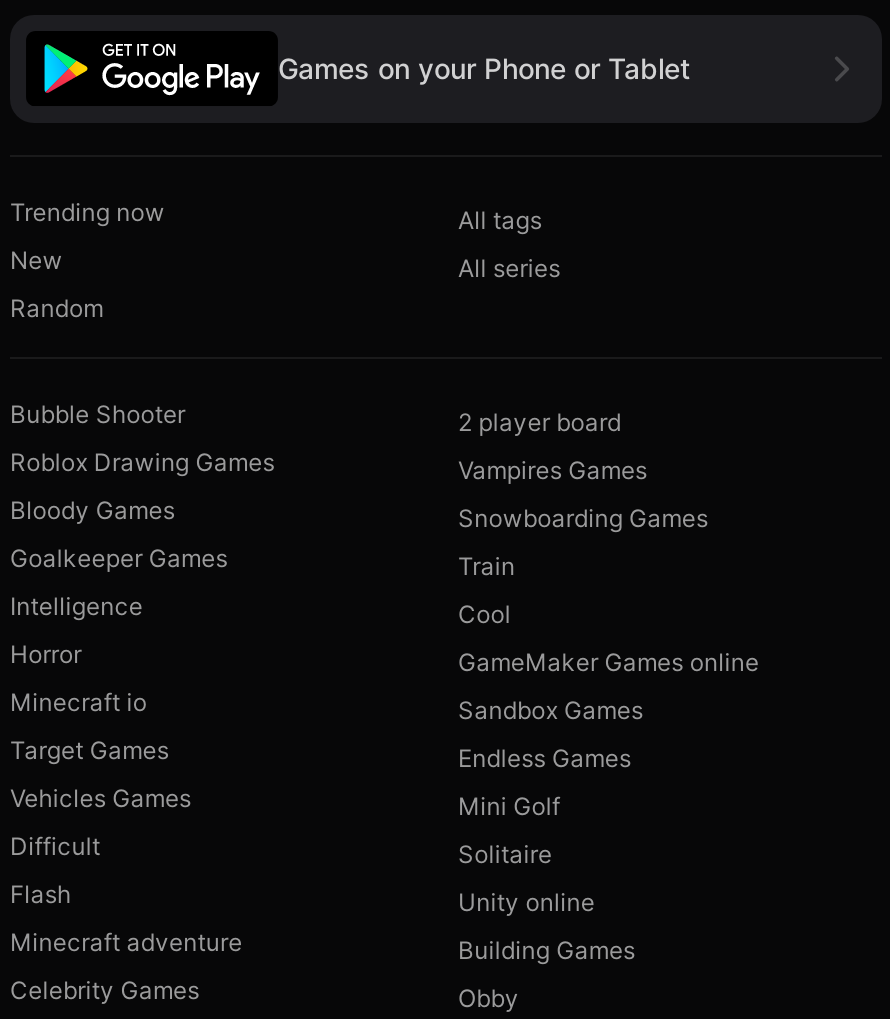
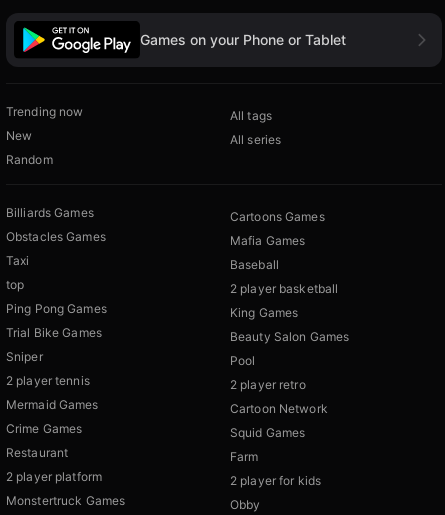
[10,398,185,428] Bubble Shooter -> [6,205,94,220] Billiards Games
[458,406,621,436] 2 player board -> [230,209,325,224] Cartoons Games
[10,446,275,476] Roblox Drawing Games -> [6,229,106,244] Obstacles Games
[458,454,647,484] Vampires Games -> [230,233,305,248] Mafia Games
[10,494,175,524] Bloody Games -> [6,253,29,268] Taxi
[458,502,708,532] Snowboarding Games -> [230,257,279,272] Baseball
[10,542,228,572] Goalkeeper Games -> [6,277,24,292] top
[458,550,515,580] Train -> [230,281,338,296] 2 player basketball
[10,590,143,620] Intelligence -> [6,301,107,316] Ping Pong Games
[458,598,511,628] Cool -> [230,305,298,320] King Games
[10,638,81,668] Horror -> [6,325,102,340] Trial Bike Games
[458,646,759,676] GameMaker Games online -> [230,329,349,344] Beauty Salon Games
[10,686,147,716] Minecraft io -> [6,349,43,364] Sniper
[458,694,643,724] Sandbox Games -> [230,353,255,368] Pool
[10,734,169,764] Target Games -> [6,373,90,388] 2 player tennis
[458,742,631,772] Endless Games -> [230,377,306,392] 2 player retro
[10,782,191,812] Vehicles Games -> [6,397,98,412] Mermaid Games
[458,790,560,820] Mini Golf -> [230,401,328,416] Cartoon Network
[10,830,100,860] Difficult -> [6,421,82,436] Crime Games
[458,838,552,868] Solitaire -> [230,425,305,440] Squid Games
[10,878,71,908] Flash -> [6,445,68,460] Restaurant
[458,886,595,916] Unity online -> [230,449,258,464] Farm
[10,926,243,956] Minecraft adventure -> [6,469,102,484] 2 player platform
[458,934,635,964] Building Games -> [230,473,321,488] 2 player for kids
[10,974,200,1004] Celebrity Games -> [6,493,125,508] Monstertruck Games

